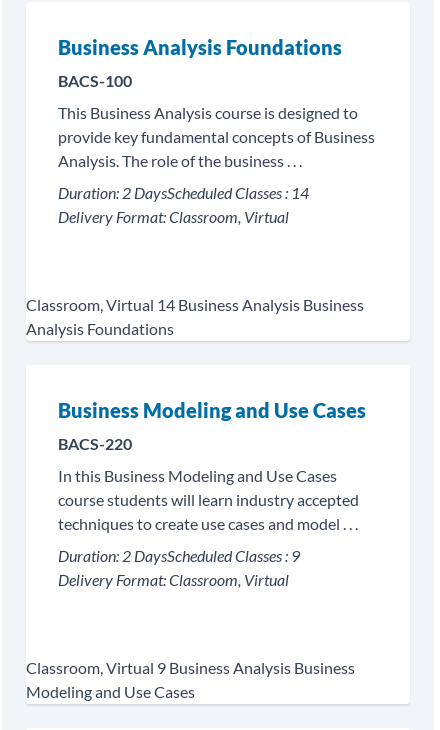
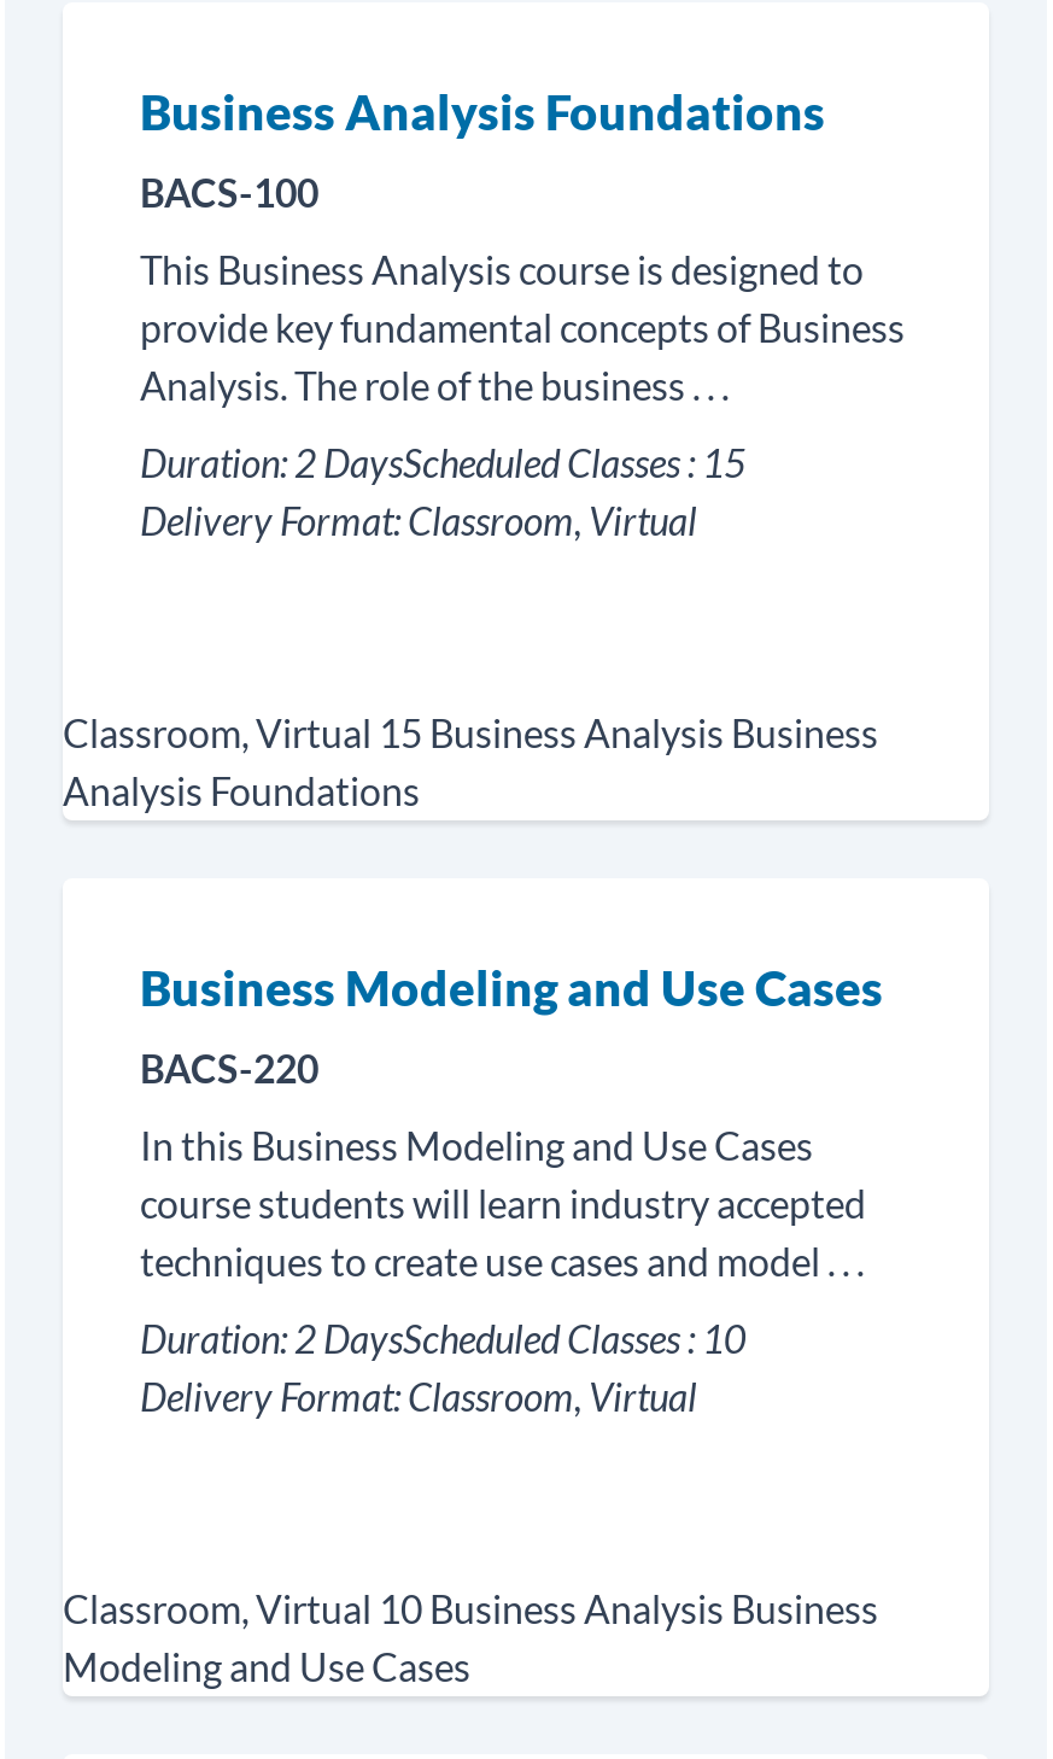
[58,183,309,202] Duration: 2 DaysScheduled Classes : 14 -> [140,438,745,484] Duration: 2 DaysScheduled Classes : 15
[26,295,364,314] Classroom, Virtual 14 Business Analysis Business -> [63,709,878,755] Classroom, Virtual 15 Business Analysis Business
[58,546,300,565] Duration: 2 DaysScheduled Classes : 9 -> [140,1314,745,1360] Duration: 2 DaysScheduled Classes : 10
[26,658,355,677] Classroom, Virtual 9 Business Analysis Business -> [63,1585,878,1630] Classroom, Virtual 10 Business Analysis Business

